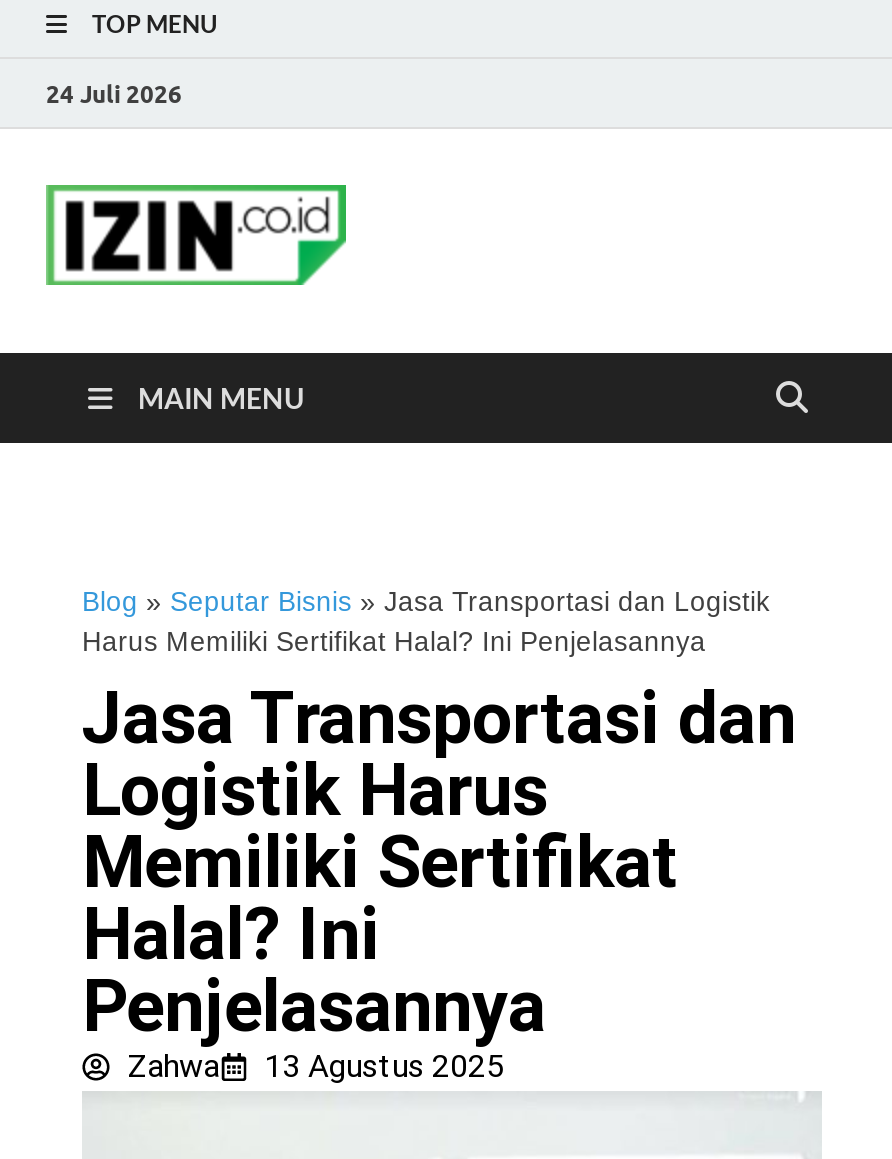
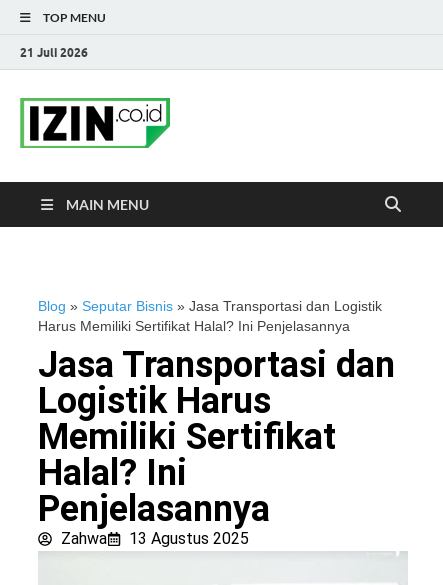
[46,78,182,108] 24 Juli 2026 -> [20,44,88,59] 21 Juli 2026

